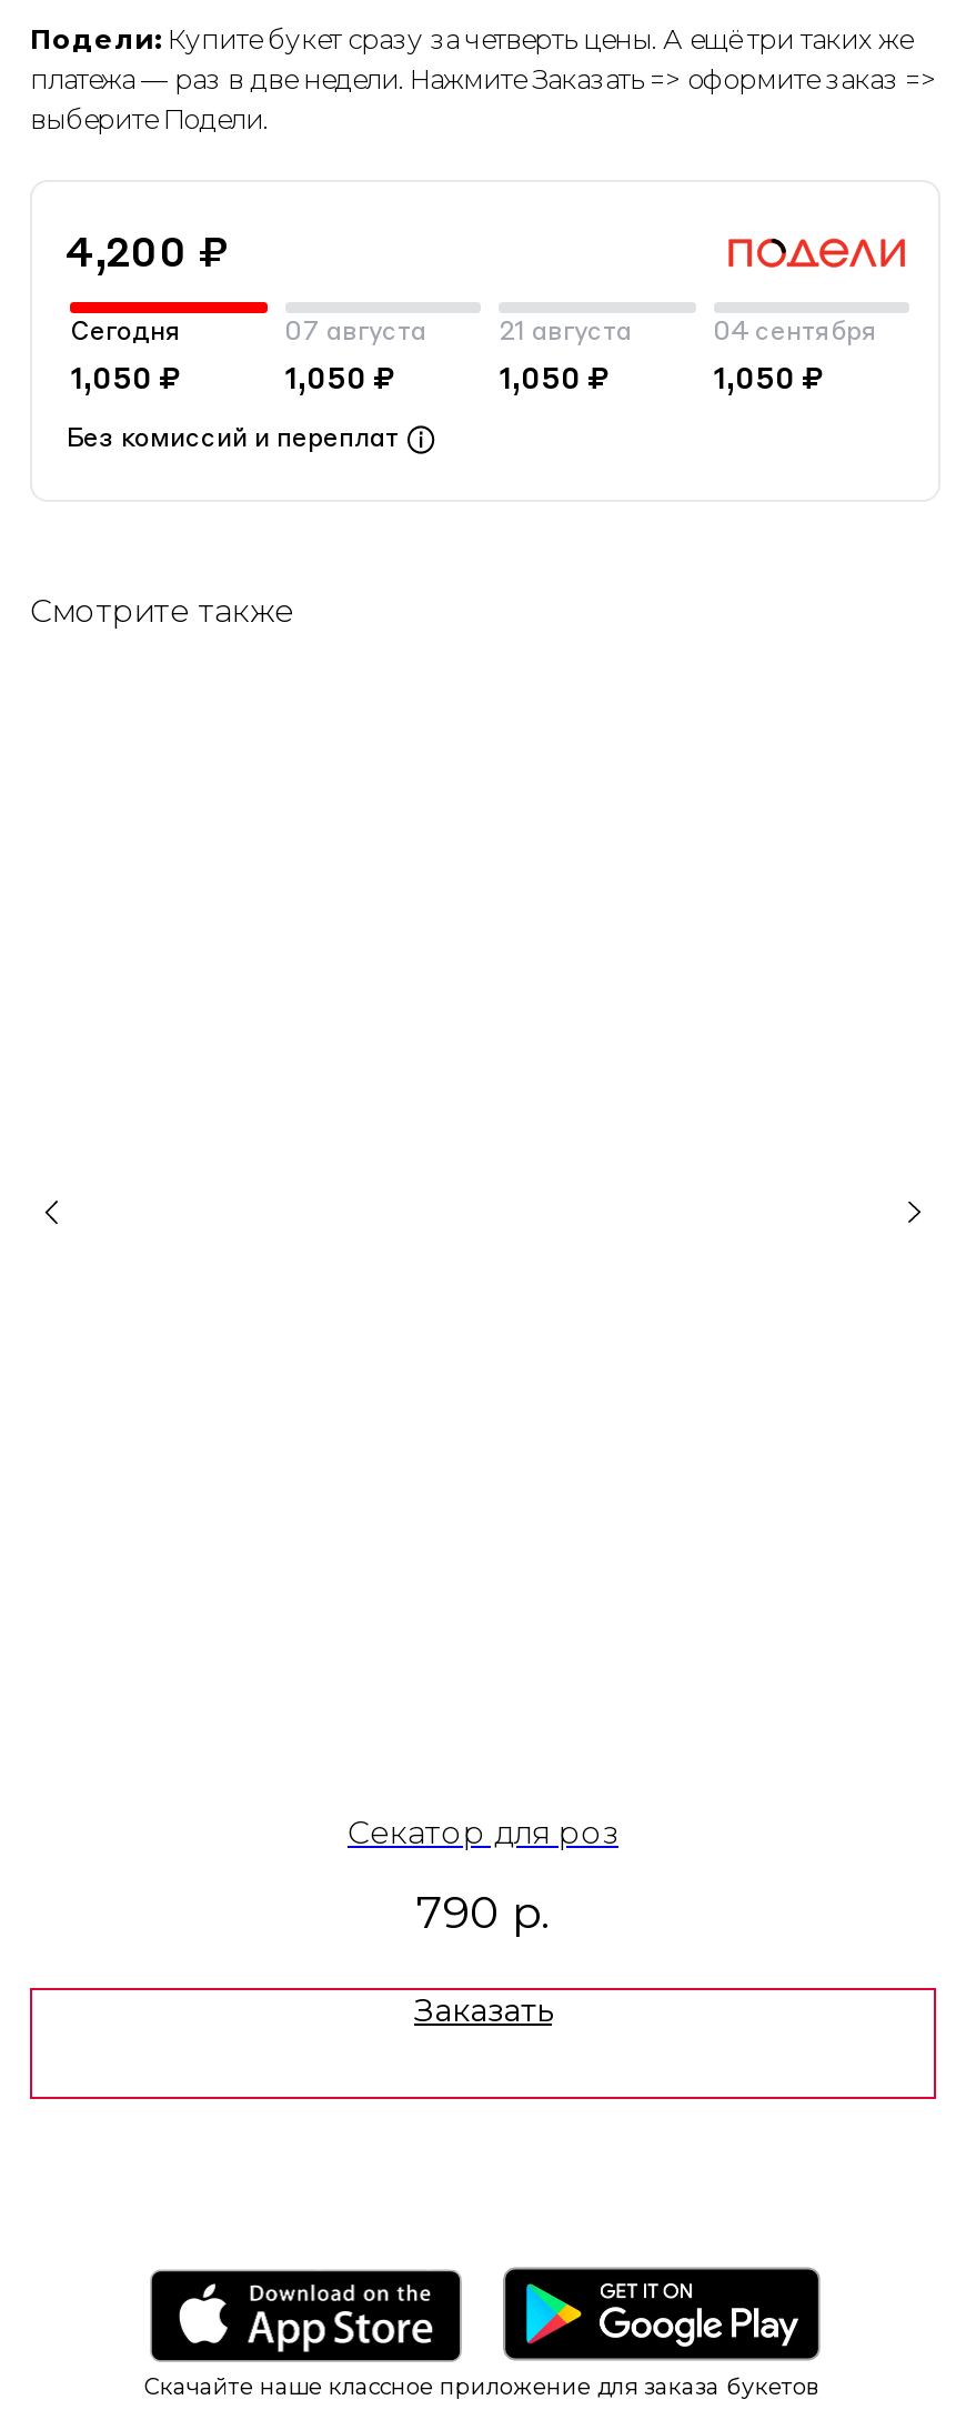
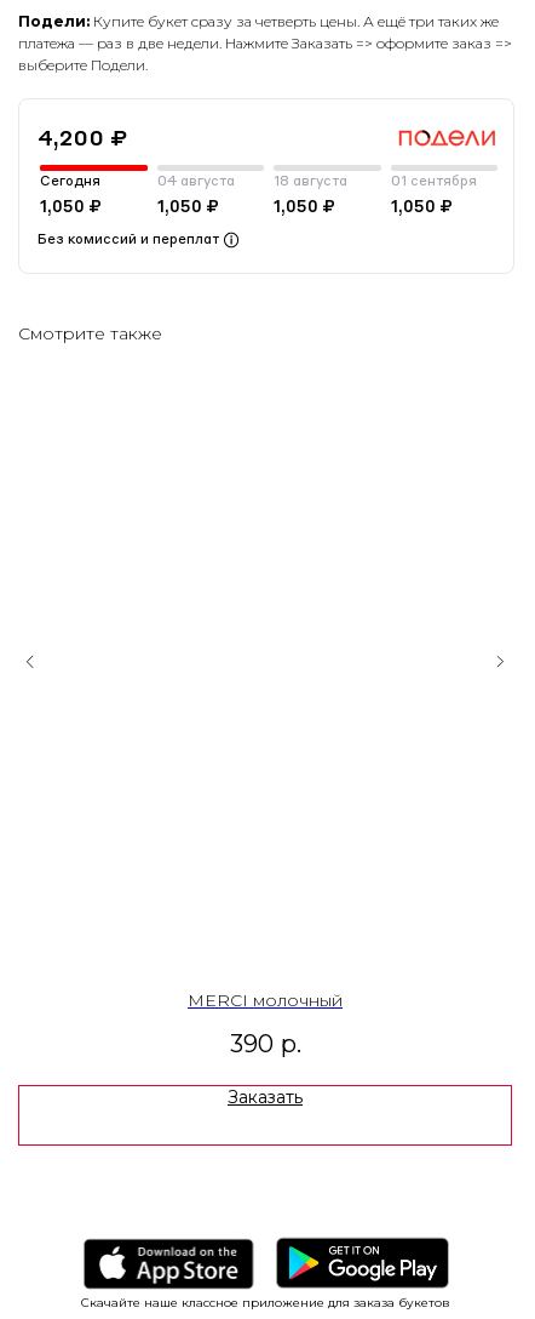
[284,321,426,347] 07 августа -> [157,175,234,189] 04 августа
[499,321,632,347] 21 августа -> [274,175,347,189] 18 августа
[713,321,877,347] 04 сентября -> [390,175,476,189] 01 сентября
[348,1813,618,1853] Секатор для роз -> [188,990,343,1012] MERCI молочный
[416,1885,550,1938] 790 р. -> [229,1029,301,1058] 390 р.

